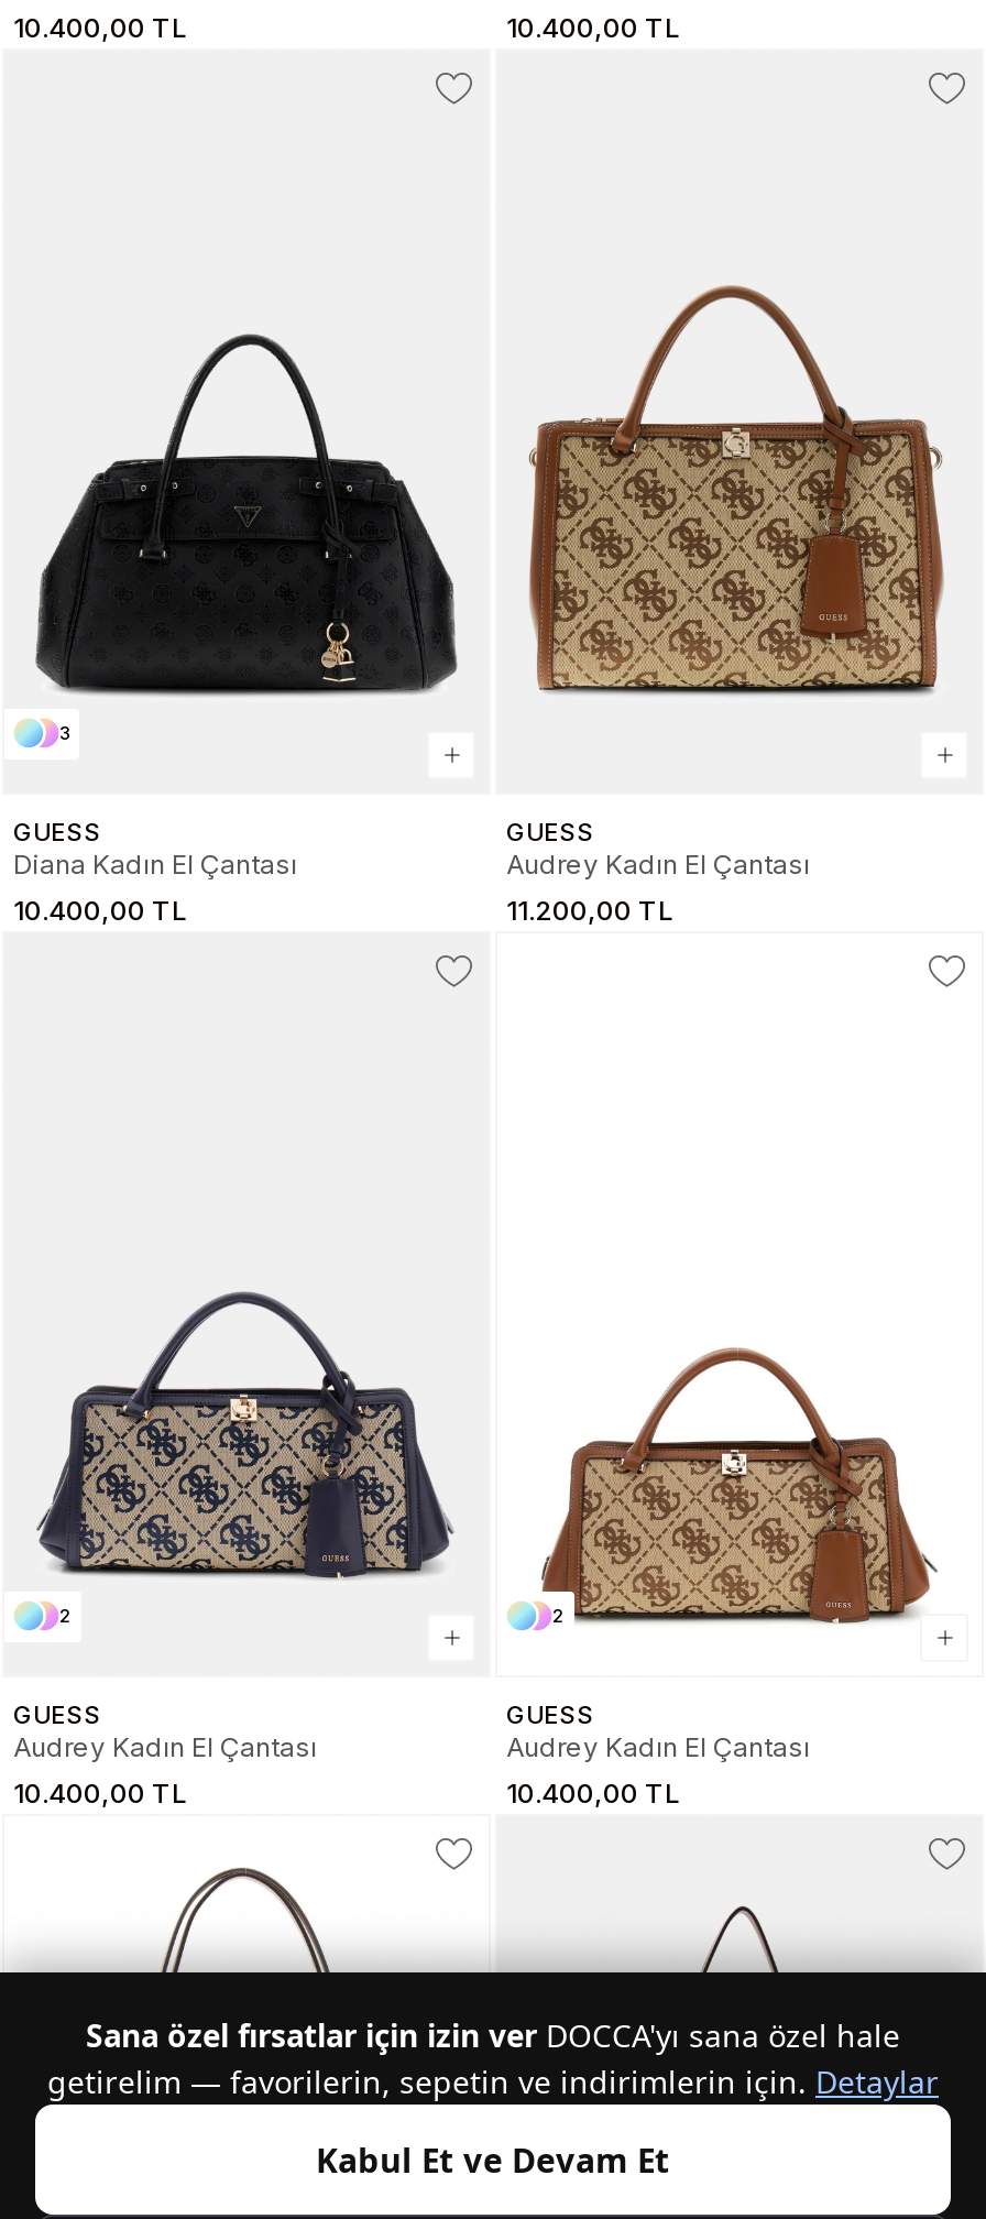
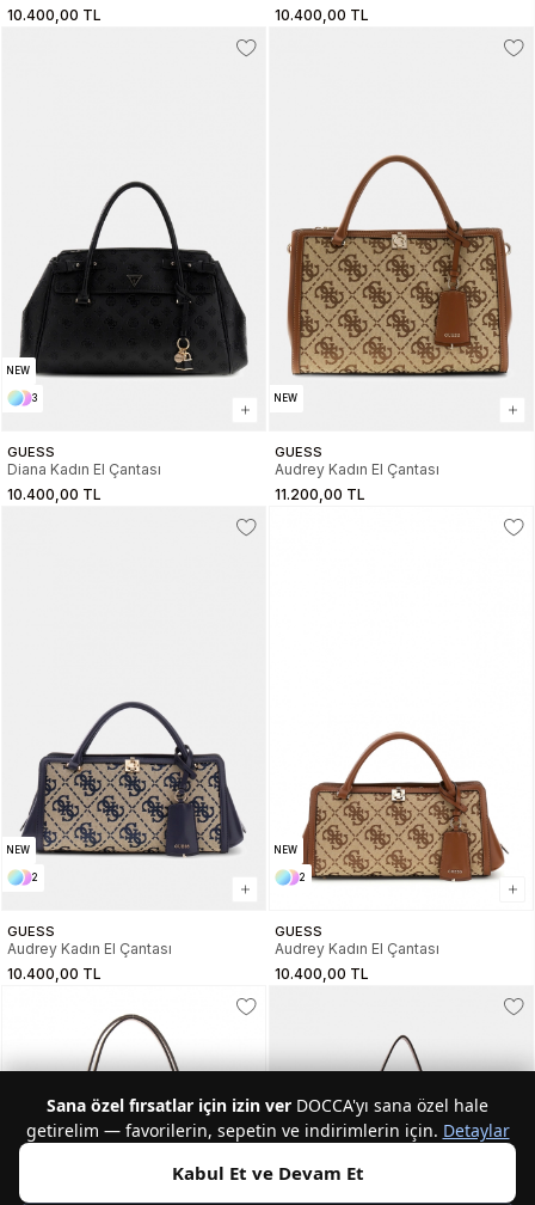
none -> [6,365,30,377] NEW
none -> [273,392,297,404] NEW
none -> [6,844,30,856] NEW
none -> [273,844,297,856] NEW

